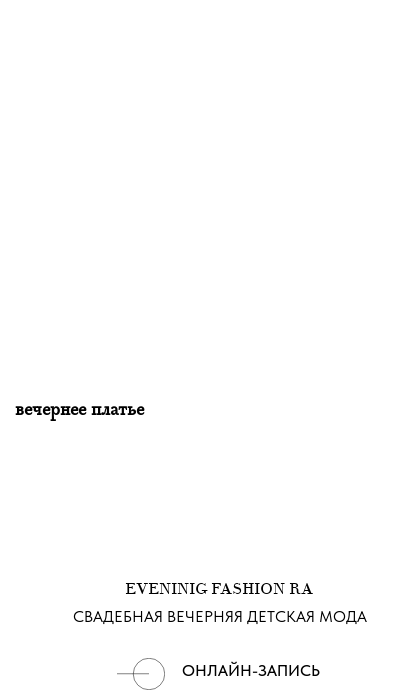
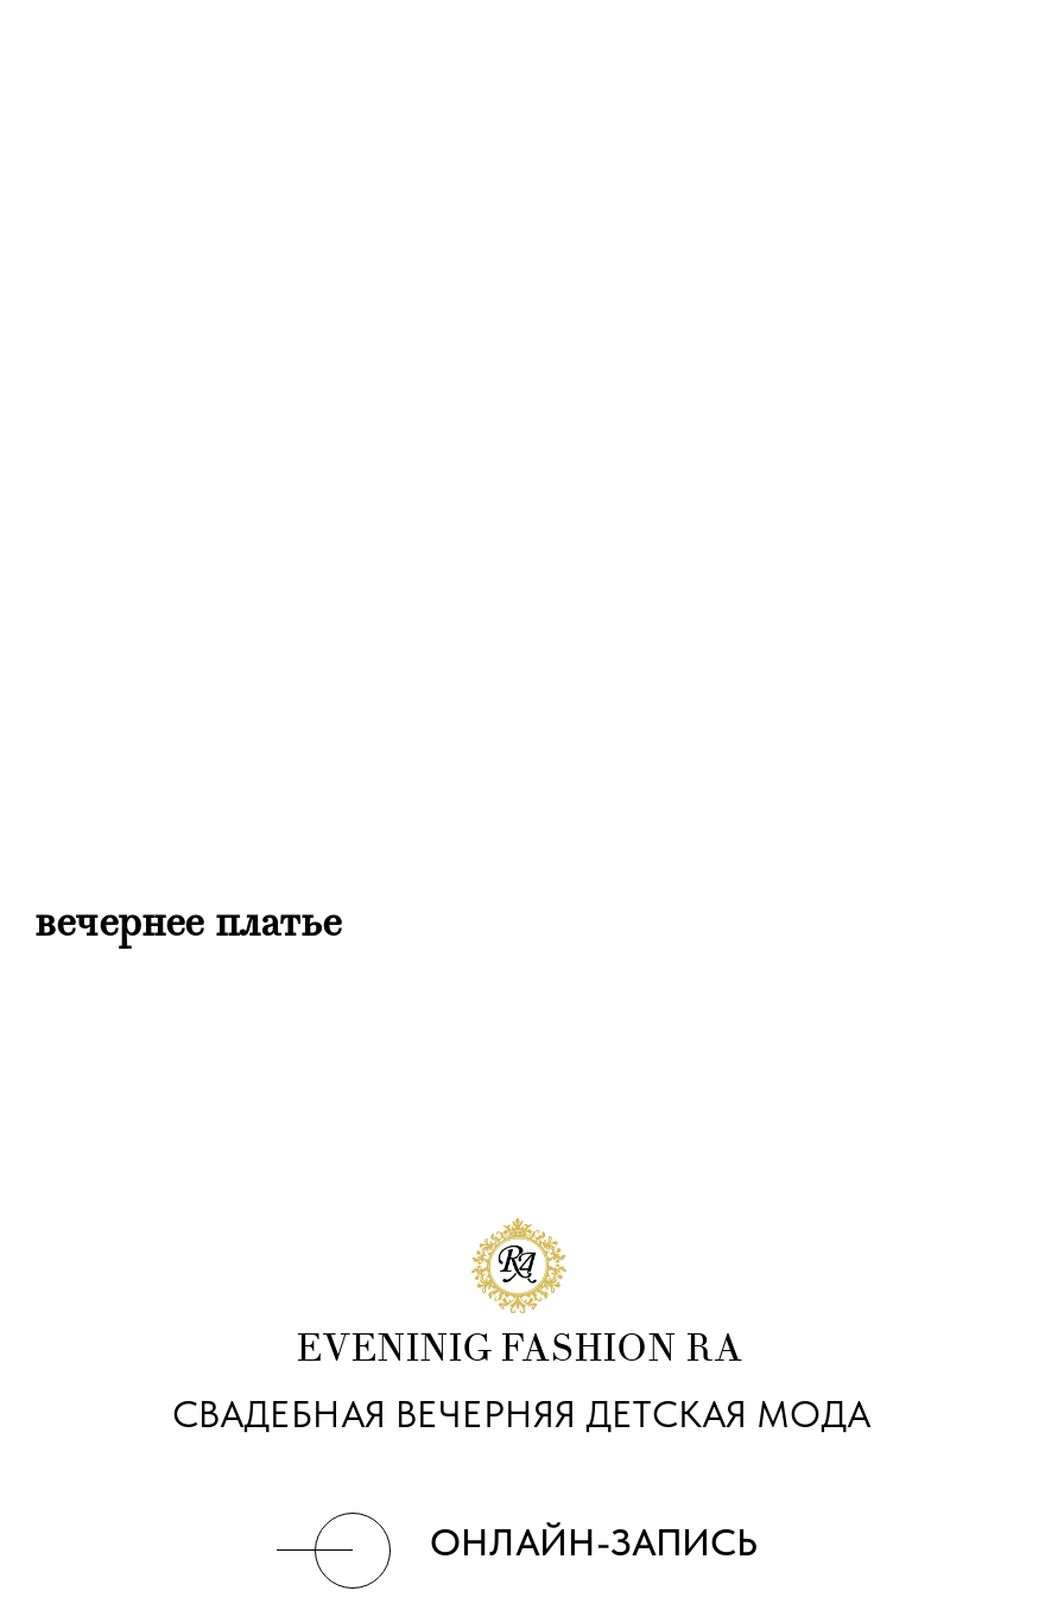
none -> [469,1216,569,1316] [image]

